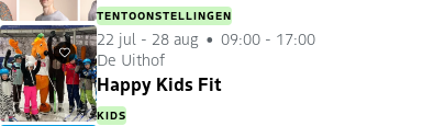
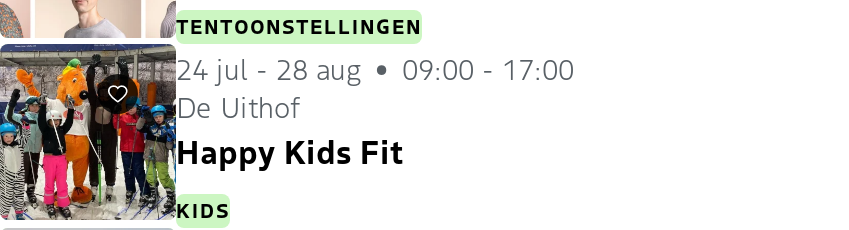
[97,27,315,49] 22 jul - 28 aug 09:00 - 17:00 -> [176,49,574,89] 24 jul - 28 aug 09:00 - 17:00

